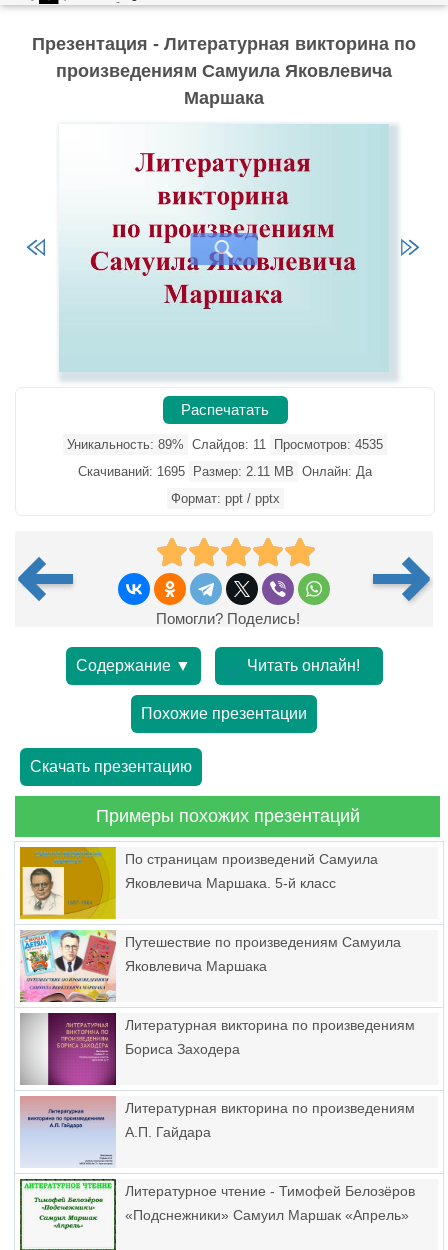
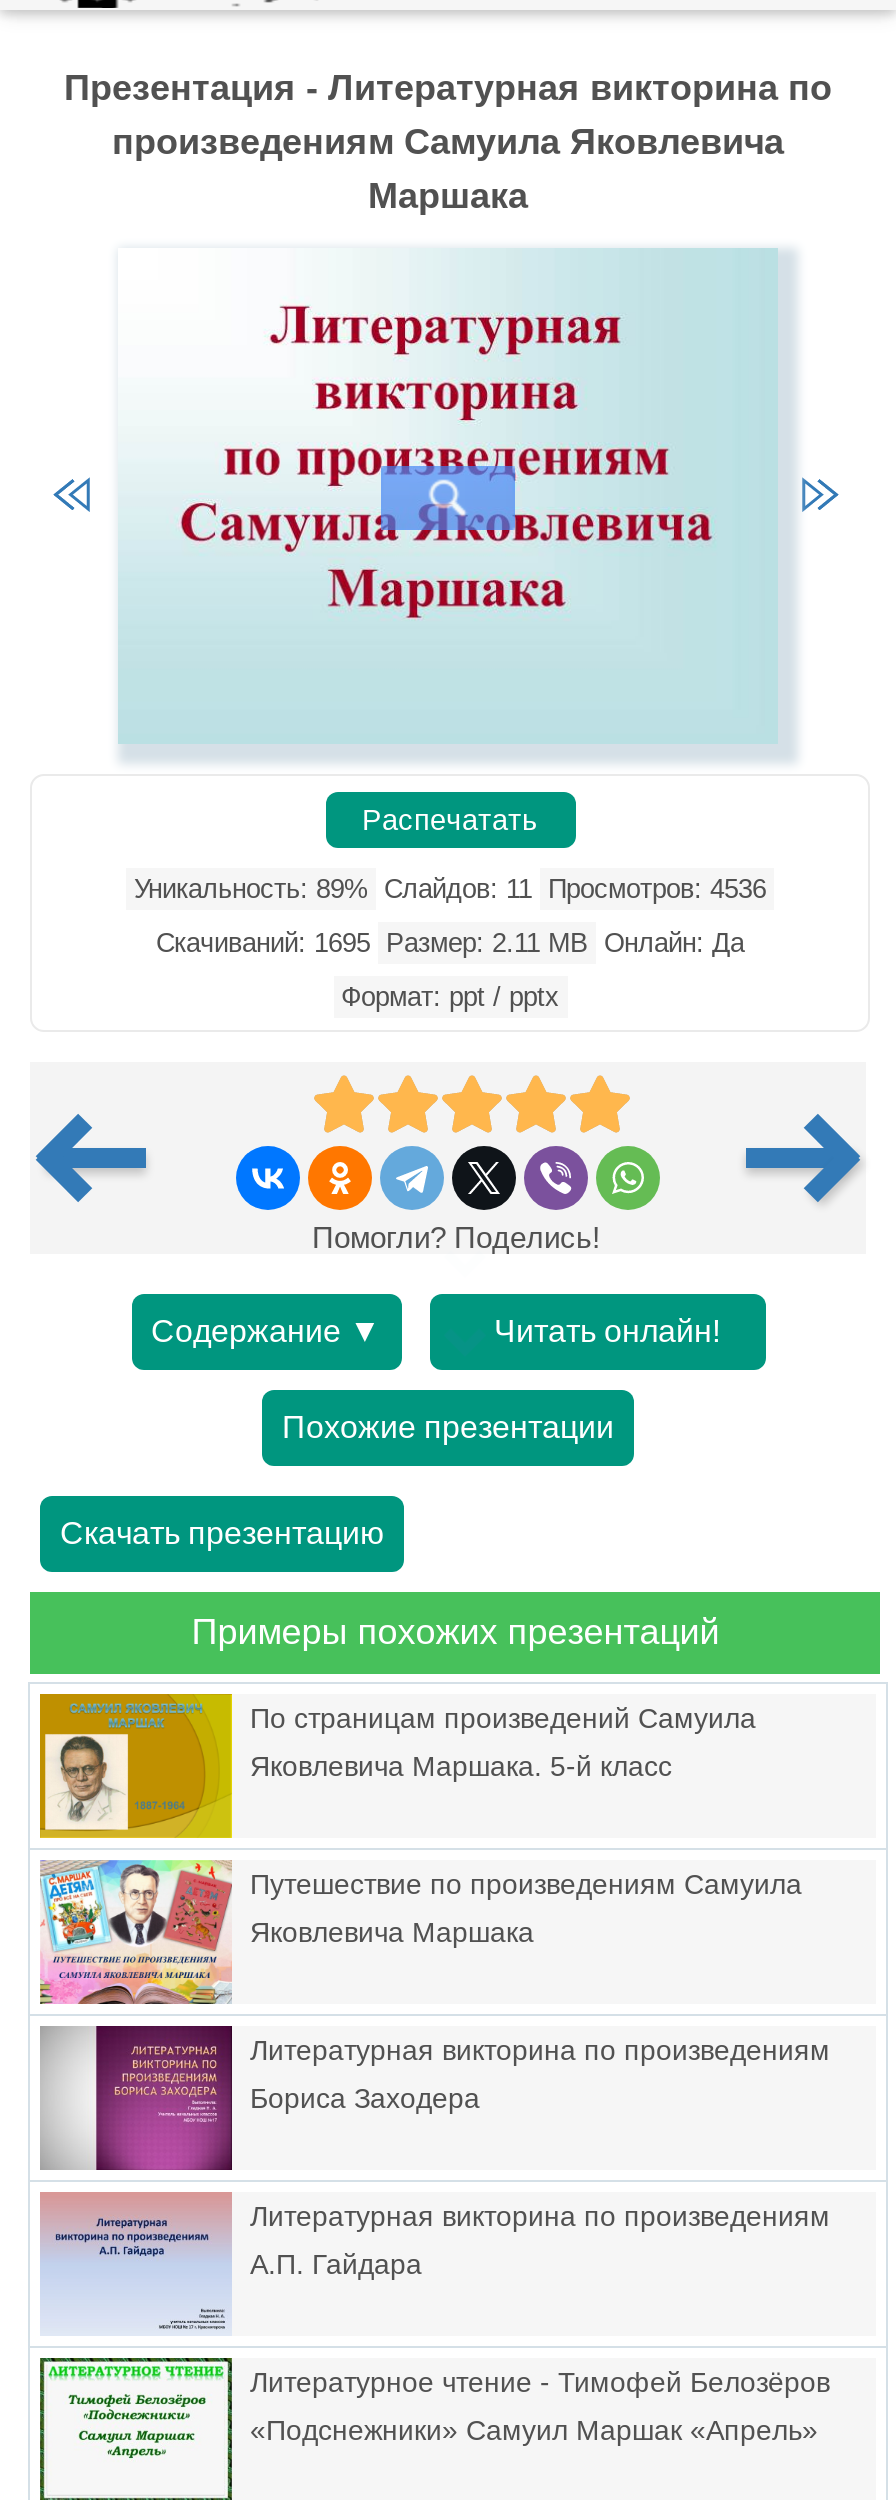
[67,437,383,452] Уникальность: 89% Слайдов: 11 Просмотров: 4535 -> [134,874,766,904] Уникальность: 89% Слайдов: 11 Просмотров: 4536

